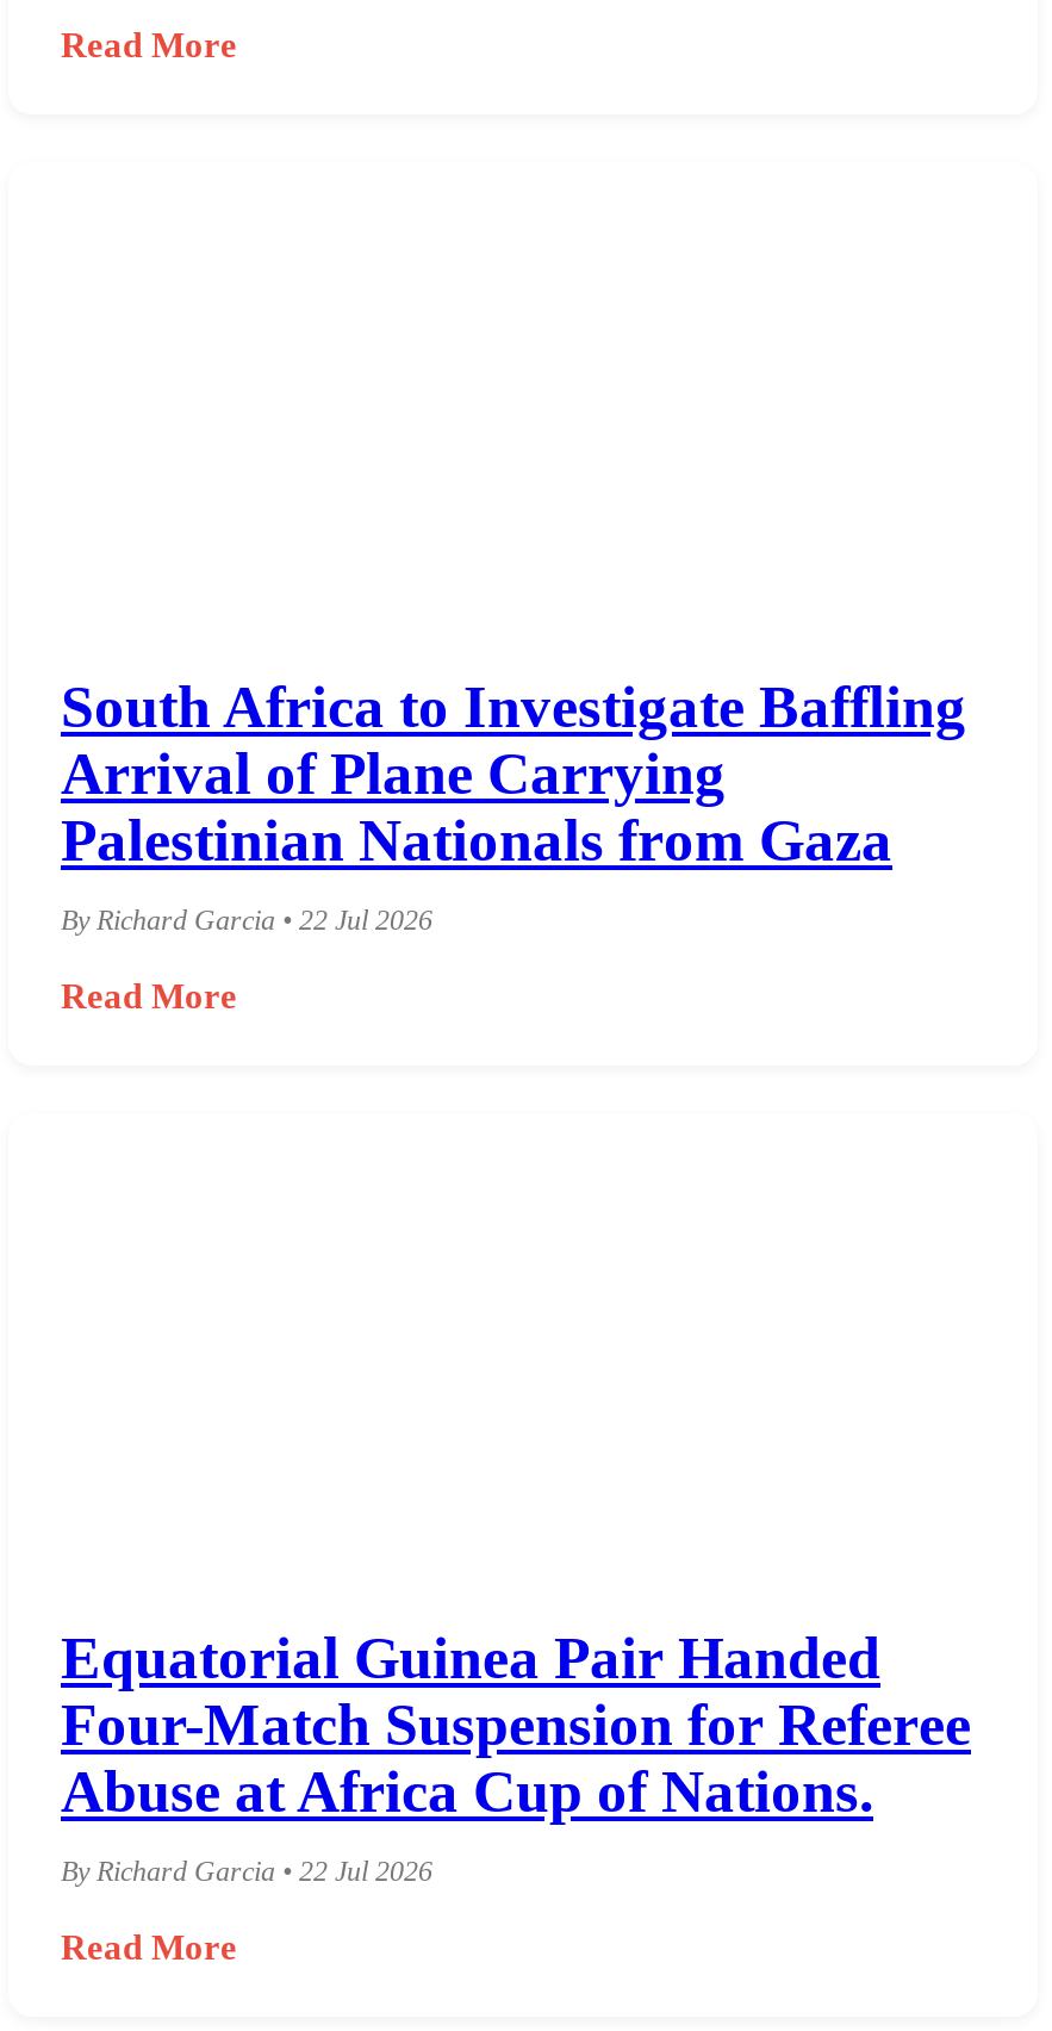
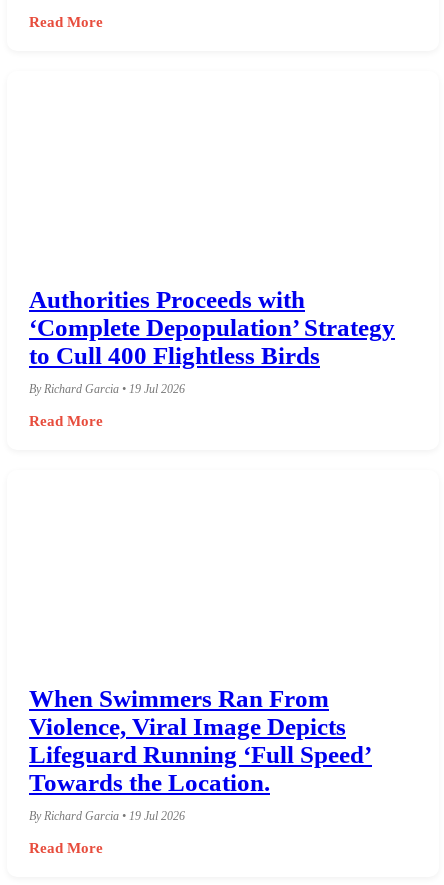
[61,674,966,872] South Africa to Investigate Baffling | Arrival of Plane Carrying | Palestinian Nationals from Gaza -> [29,286,395,369] Authorities Proceeds with | ‘Complete Depopulation’ Strategy | to Cull 400 Flightless Birds
[61,903,432,936] By Richard Garcia • 22 Jul 2026 -> [29,382,185,396] By Richard Garcia • 19 Jul 2026
[61,1625,971,1823] Equatorial Guinea Pair Handed | Four-Match Suspension for Referee | Abuse at Africa Cup of Nations. -> [29,685,372,796] When Swimmers Ran From | Violence, Viral Image Depicts | Lifeguard Running ‘Full Speed’ | Towards the Location.
[61,1854,432,1887] By Richard Garcia • 22 Jul 2026 -> [29,809,185,823] By Richard Garcia • 19 Jul 2026

